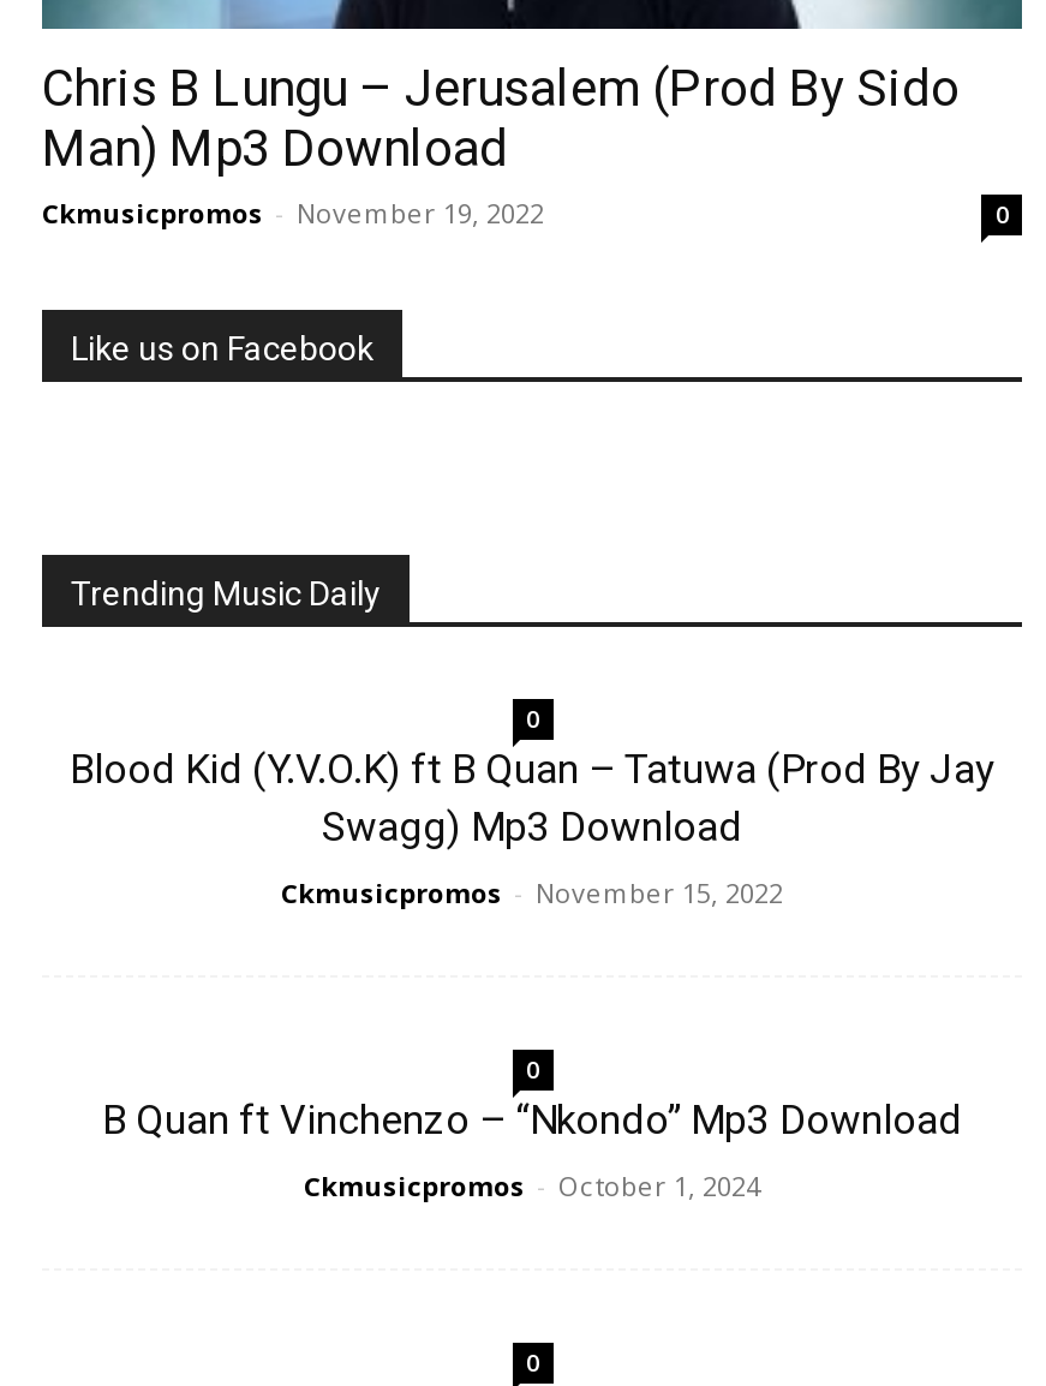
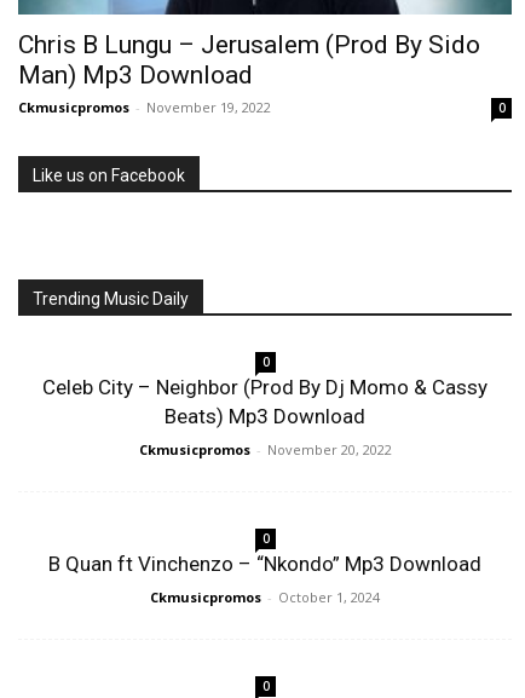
[70,746,994,852] Blood Kid (Y.V.O.K) ft B Quan – Tatuwa (Prod By Jay | Swagg) Mp3 Download -> [42,376,487,429] Celeb City – Neighbor (Prod By Dj Momo & Cassy | Beats) Mp3 Download
[281,876,783,912] Ckmusicpromos - November 15, 2022 -> [139,441,391,459] Ckmusicpromos - November 20, 2022

